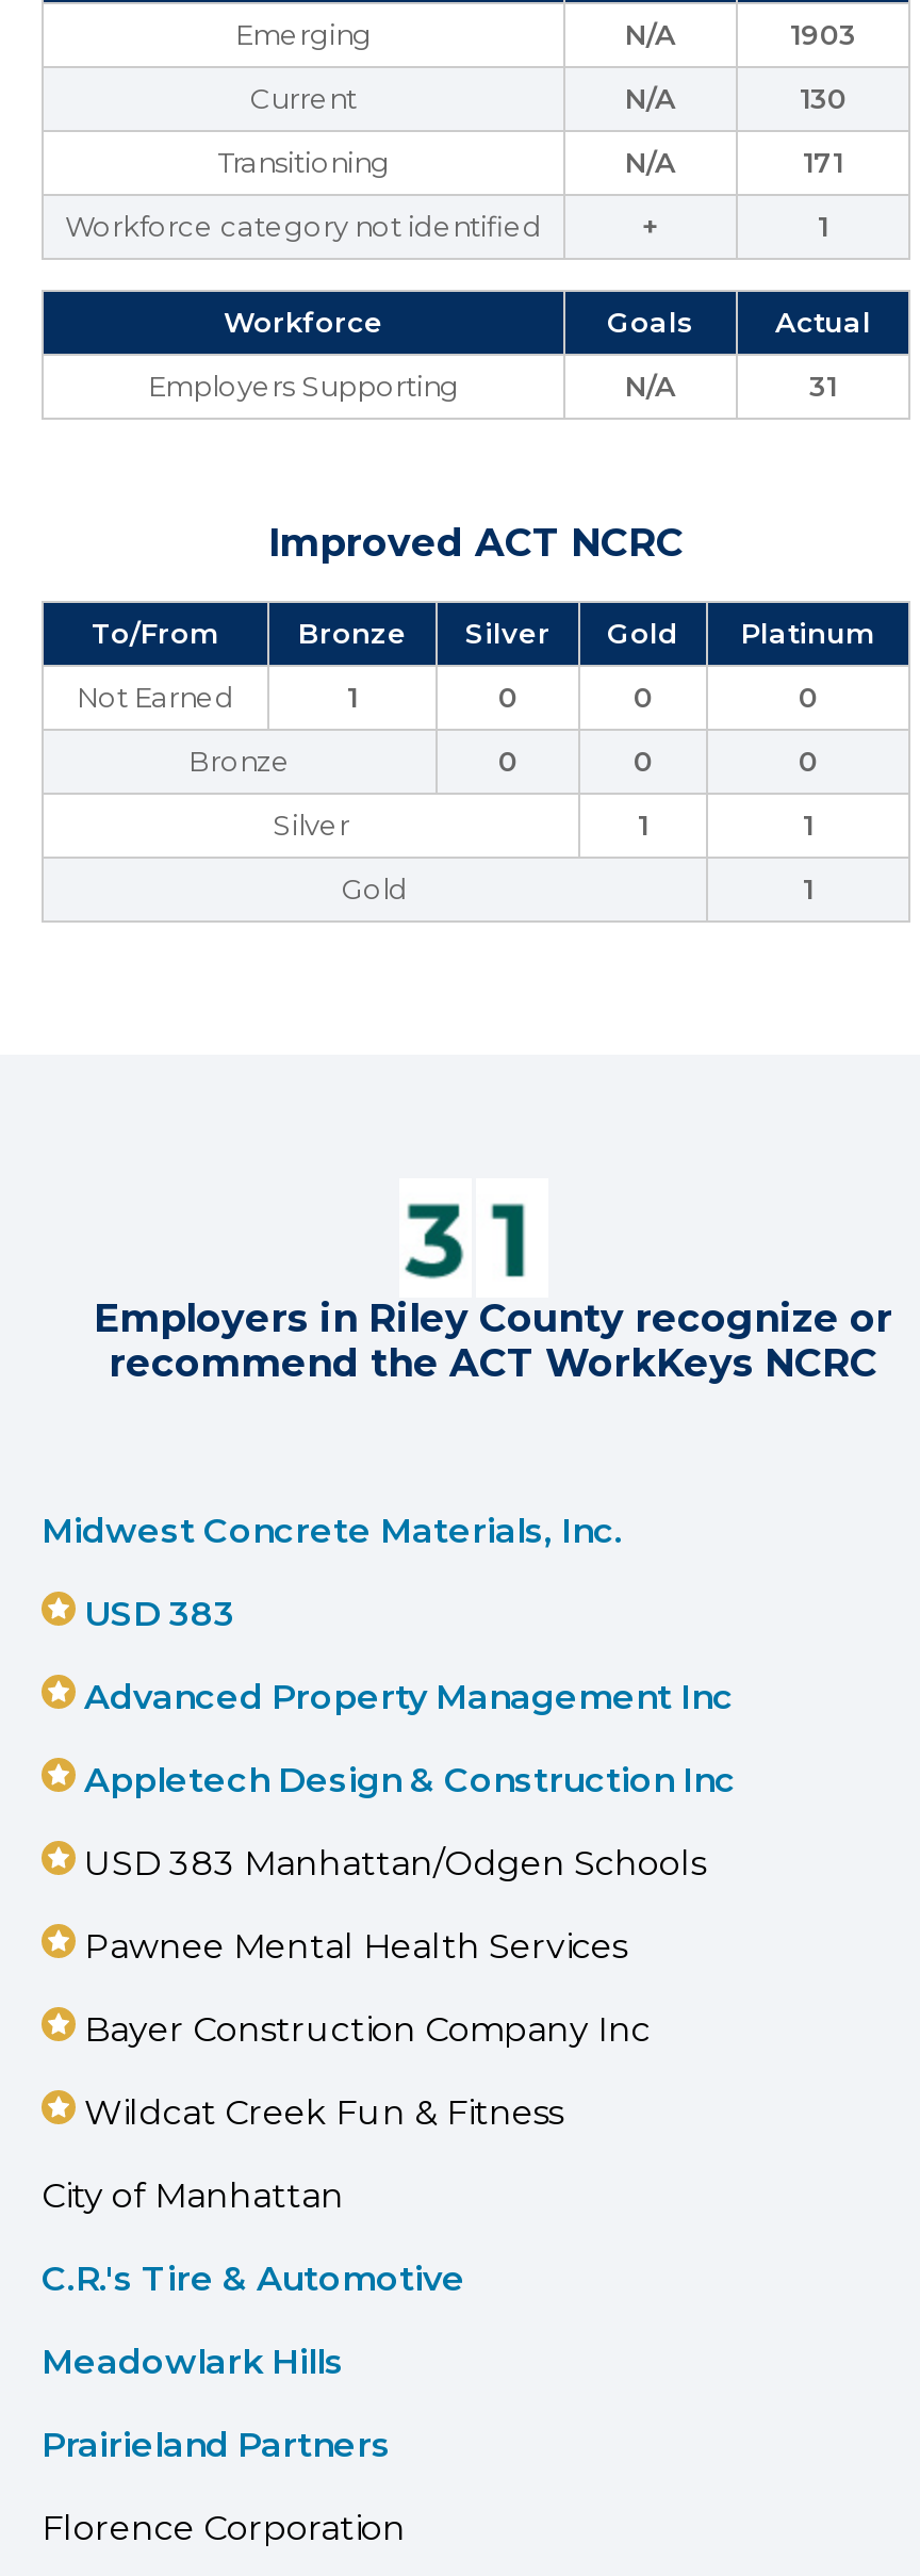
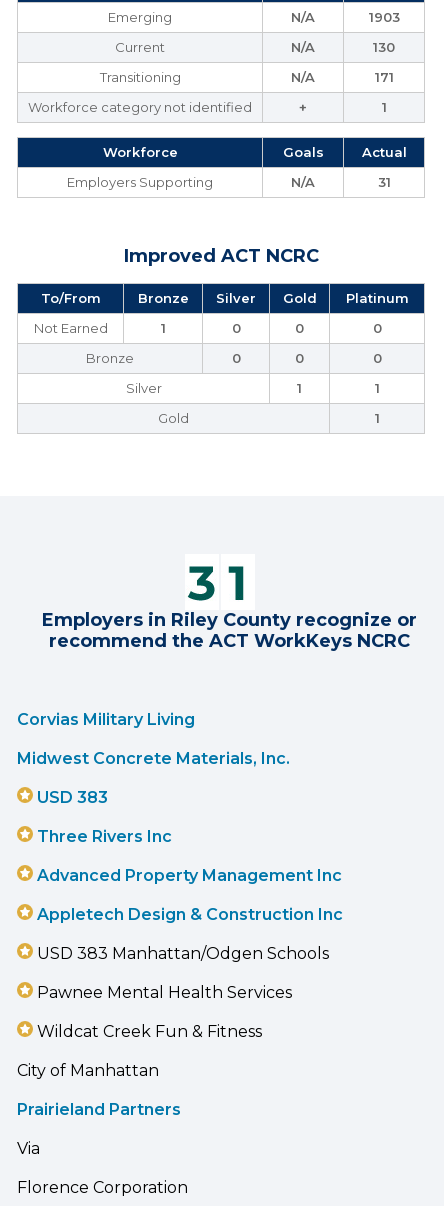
none -> [17,710,195,729] Corvias Military Living
moved [42,1511,623,1634] -> [17,749,290,807]: Midwest Concrete Materials, Inc. | USD 383
none -> [37,827,172,846] Three Rivers Inc
moved [76,1677,736,1967] -> [33,866,343,1002]: Advanced Property Management Inc | Appletech Design & Construction Inc | USD 383 Manhattan/Odgen Schools | Pawnee Mental Health Services
[76,2009,651,2050] Bayer Construction Company Inc -> none
moved [42,2092,563,2216] -> [17,1022,262,1080]: Wildcat Creek Fun & Fitness | City of Manhattan
[42,2259,465,2382] C.R.'s Tire & Automotive | Meadowlark Hills -> none
moved [42,2425,391,2465] -> [17,1100,181,1119]: Prairieland Partners
none -> [17,1139,40,1158] Via

